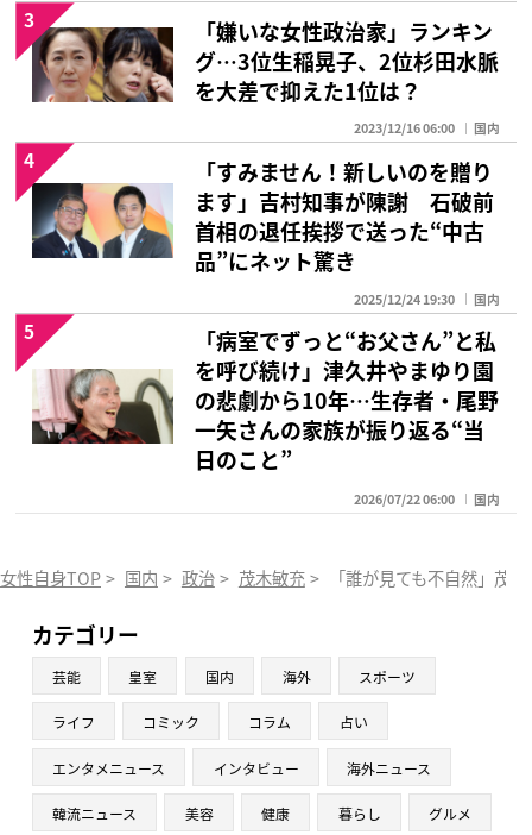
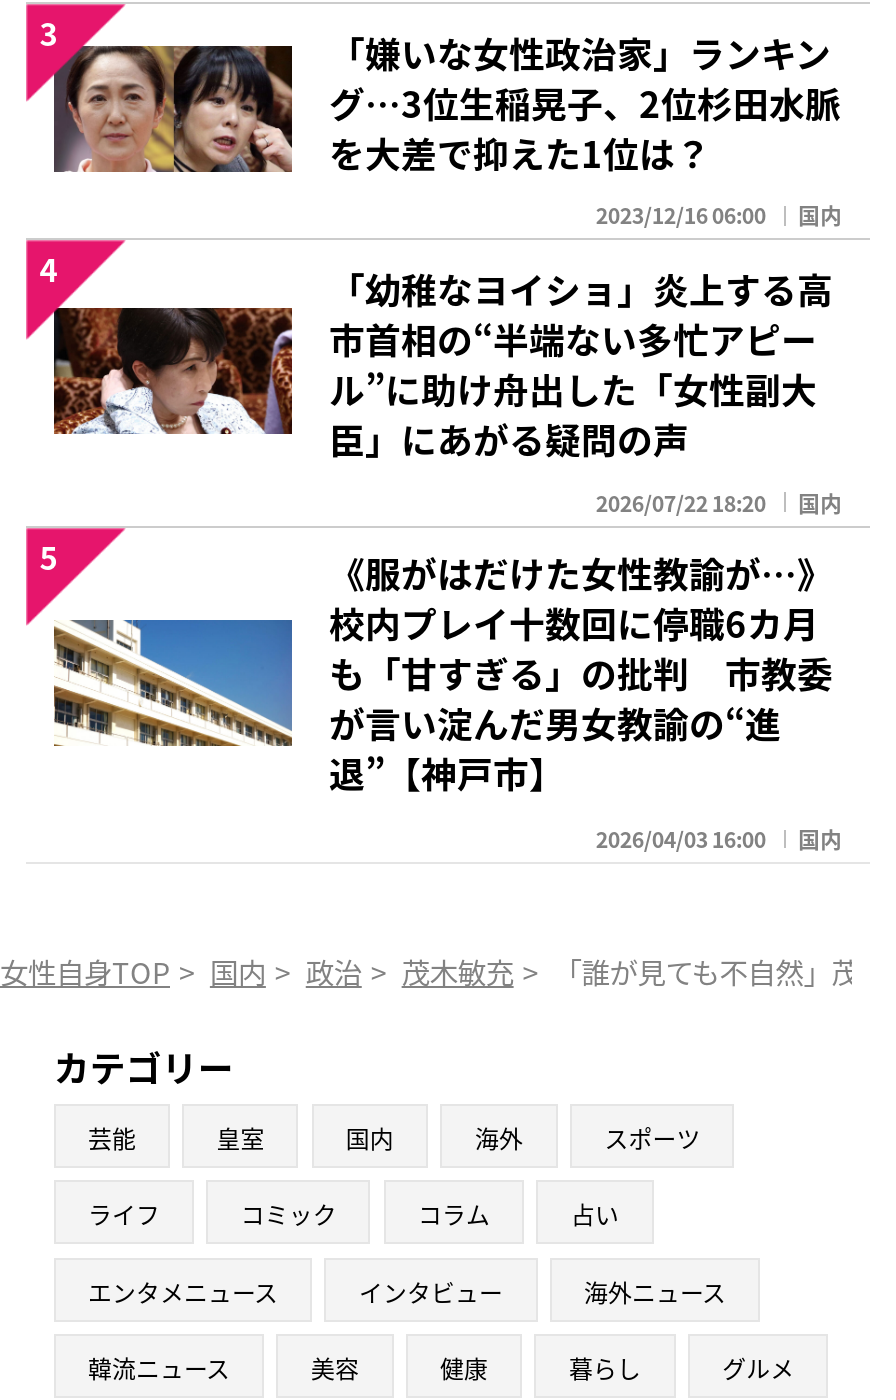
[31,155,495,275] [image] | 「すみません！新しいのを贈り | ます」吉村知事が陳謝 石破前 | 首相の退任挨拶で送った“中古 | 品”にネット驚き -> [52,260,833,462] [image] | 「幼稚なヨイショ」炎上する高 | 市首相の“半端ない多忙アピー | ル”に助け舟出した「女性副大 | 臣」にあがる疑問の声
[354,290,500,308] 2025/12/24 19:30 国内 -> [596,487,842,517] 2026/07/22 18:20 国内
[31,325,499,475] [image] | 「病室でずっと“お父さん”と私 | を呼び続け」津久井やまゆり園 | の悲劇から10年…生存者・尾野 | 一矢さんの家族が振り返る“当 | 日のこと” -> [52,547,833,799] [image] | 《服がはだけた女性教諭が…》 | 校内プレイ十数回に停職6カ月 | も「甘すぎる」の批判 市教委 | が言い淀んだ男女教諭の“進 | 退”【神戸市】
[354,490,500,508] 2026/07/22 06:00 国内 -> [596,824,842,854] 2026/04/03 16:00 国内

